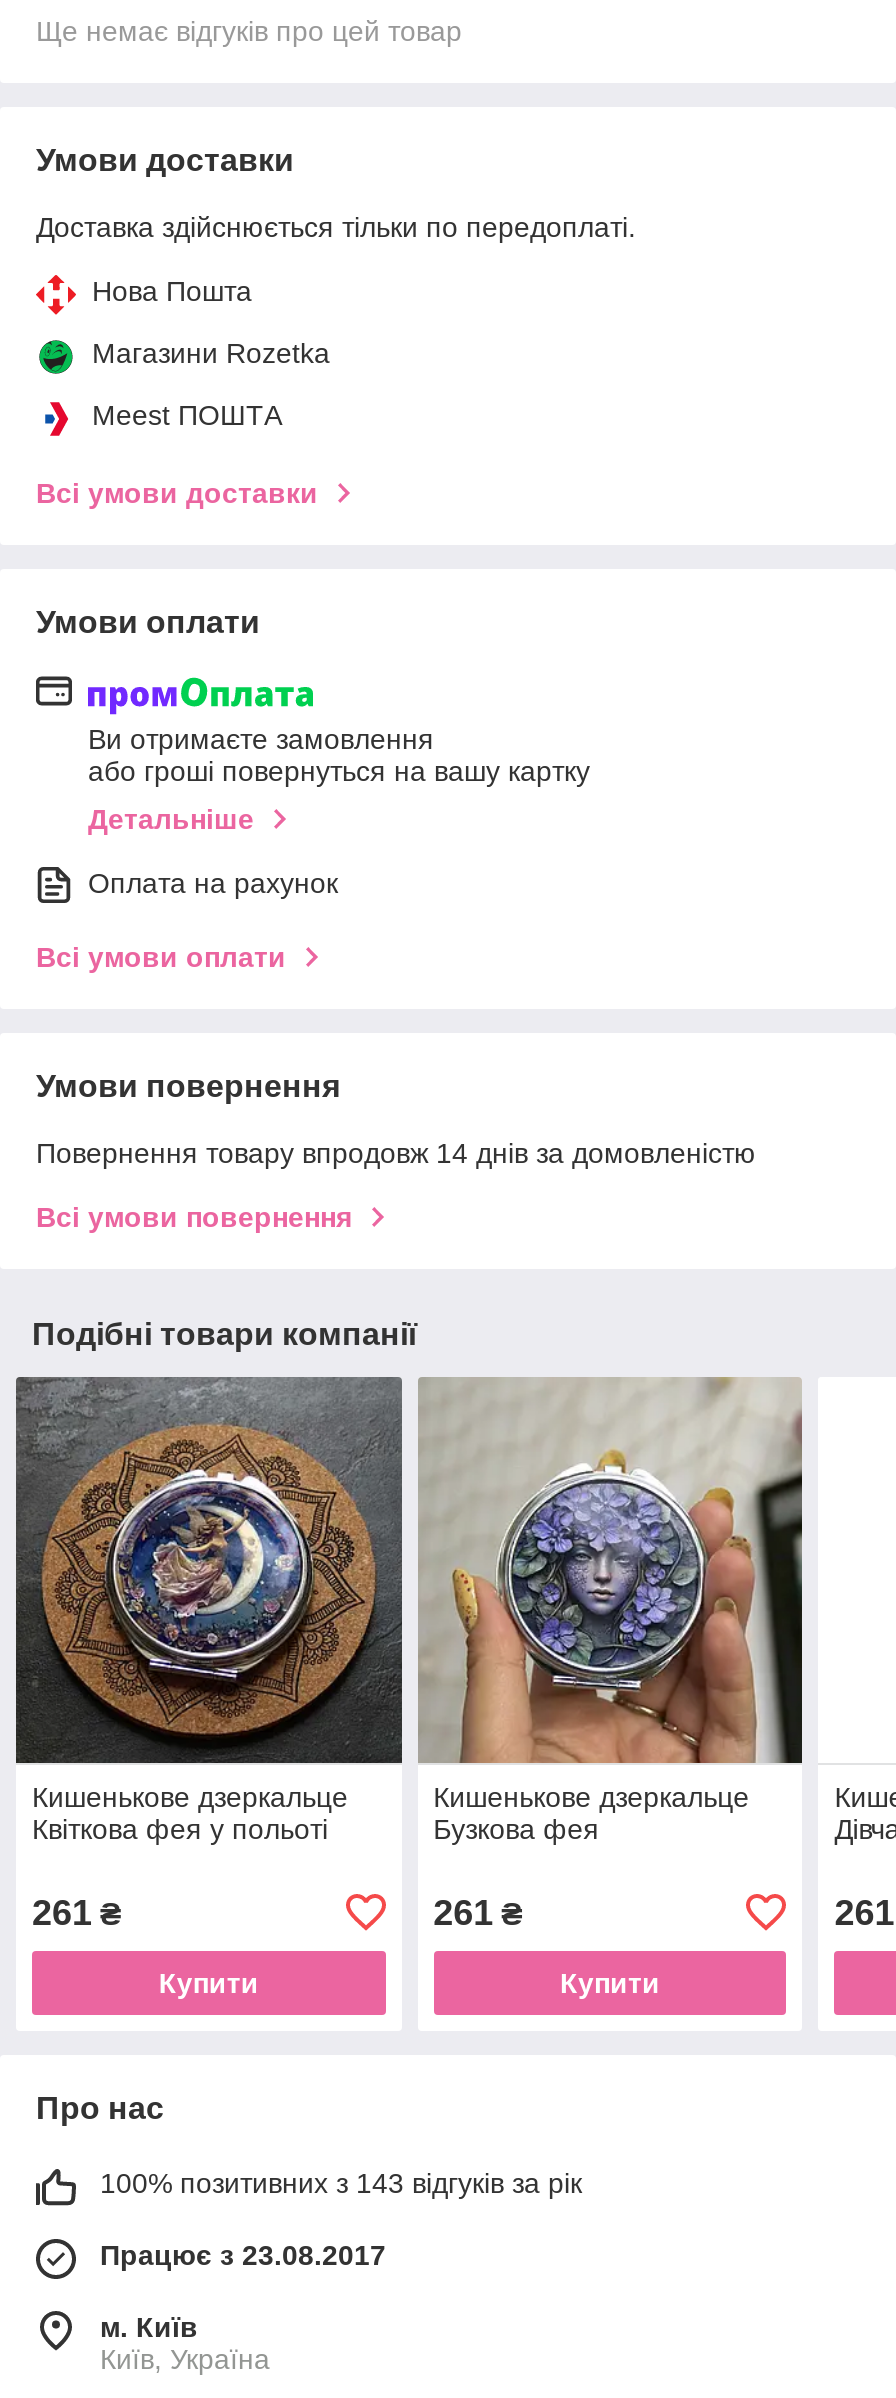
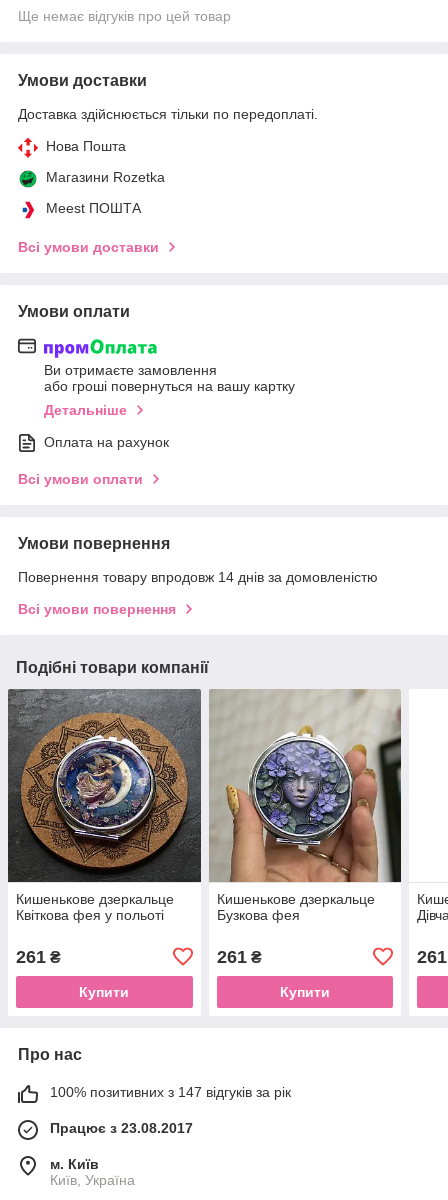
[100,2166,582,2198] 100% позитивних з 143 відгуків за рік -> [50,1083,291,1099] 100% позитивних з 147 відгуків за рік

